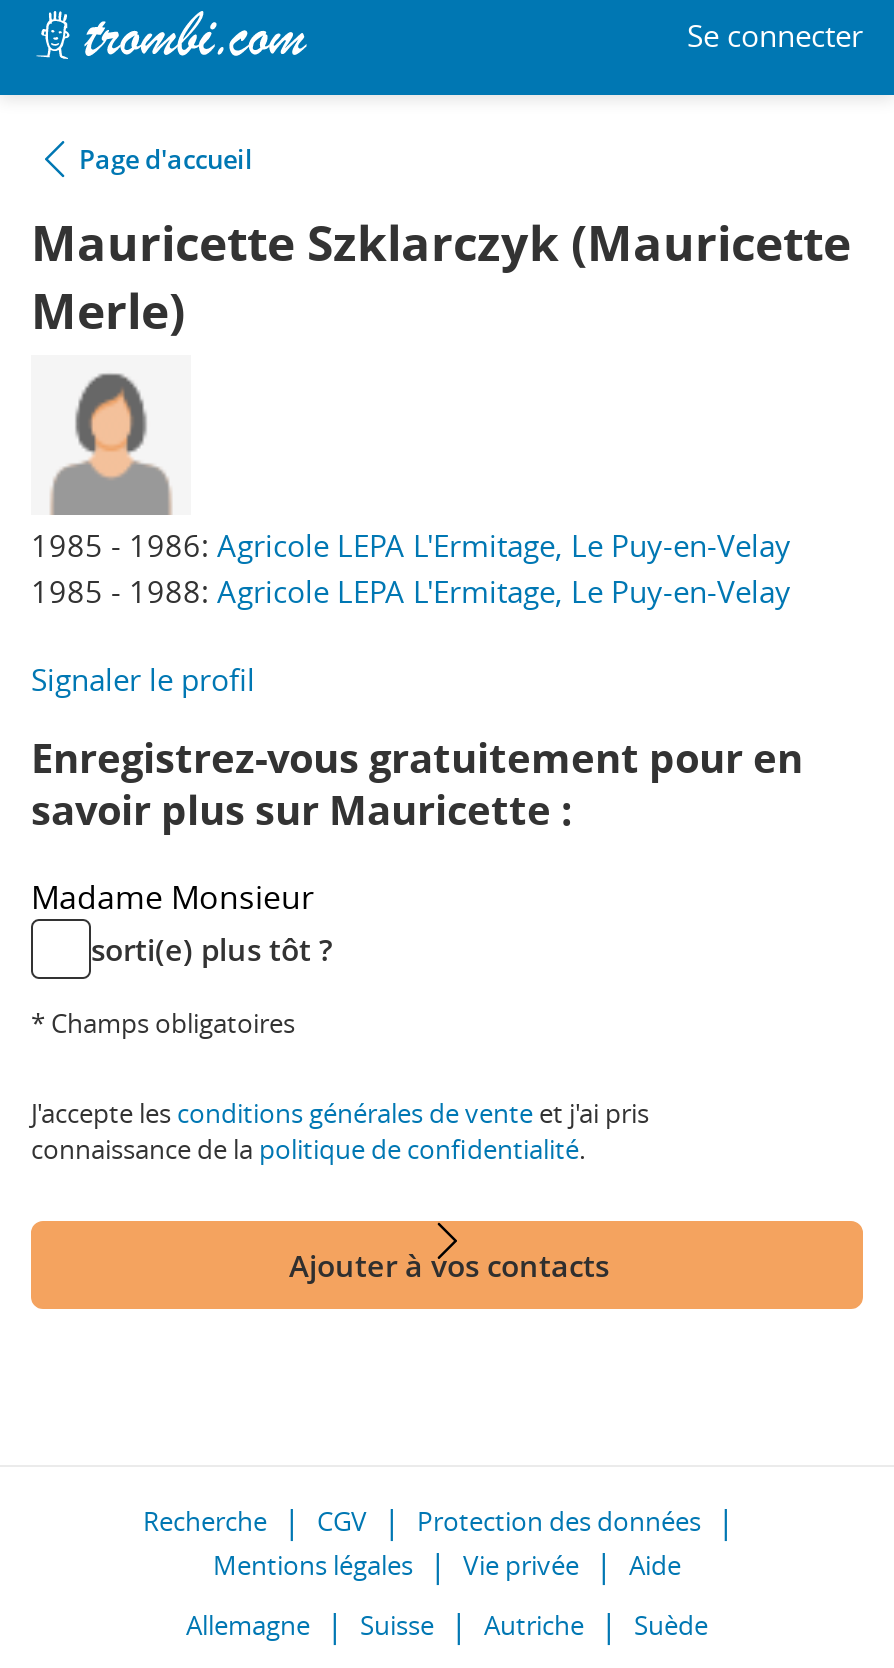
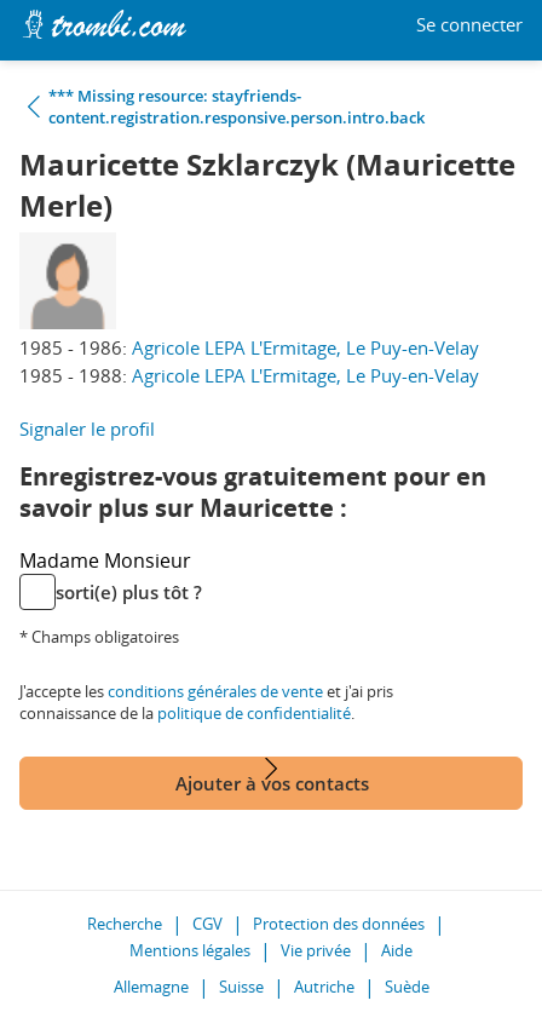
[79,141,253,177] Page d'accueil -> [48,85,425,128] *** Missing resource: stayfriends- | content.registration.responsive.person.intro.back

